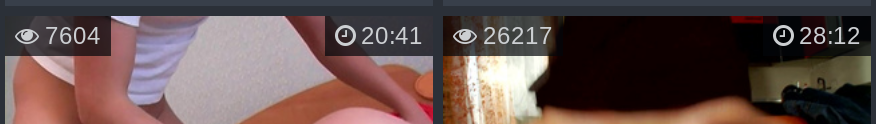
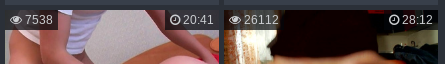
[39,21,101,49] 7604 -> [22,12,53,26] 7538
[355,21,553,49] 20:41 26217 -> [180,12,279,26] 20:41 26112

